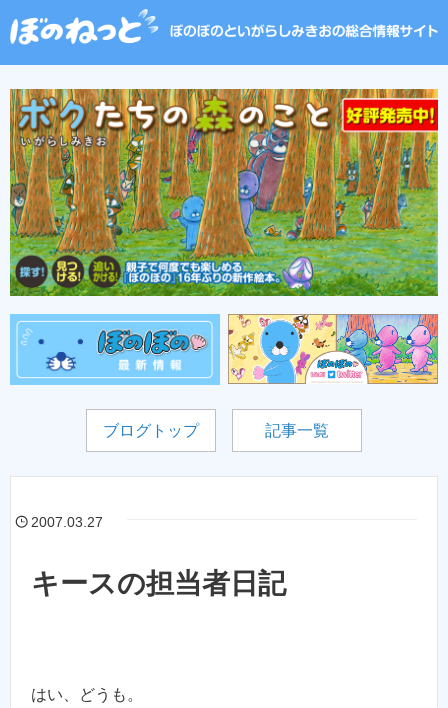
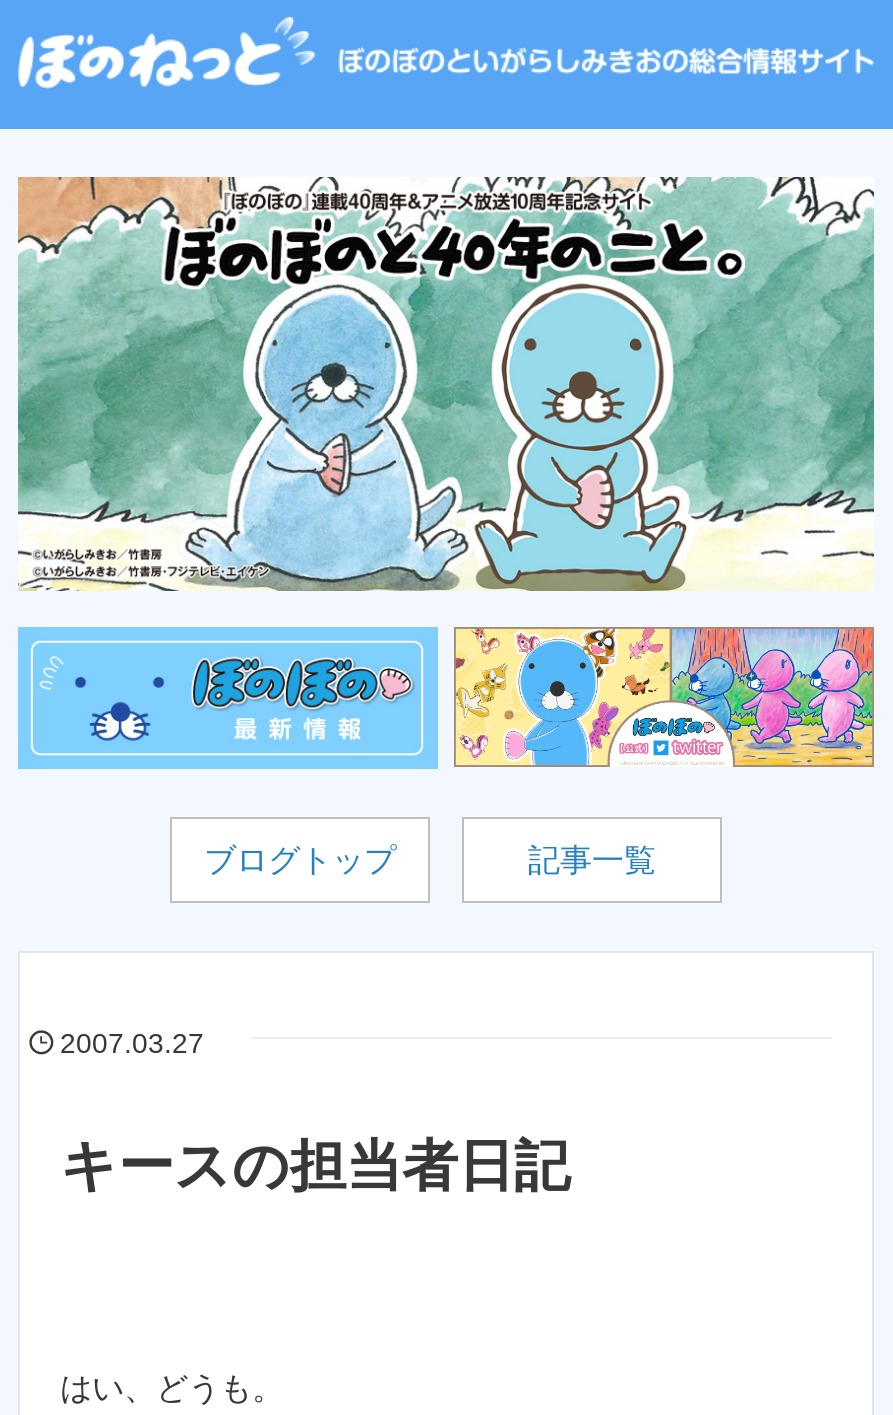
[9,88,439,297] [image] -> [16,175,876,593] [image]

